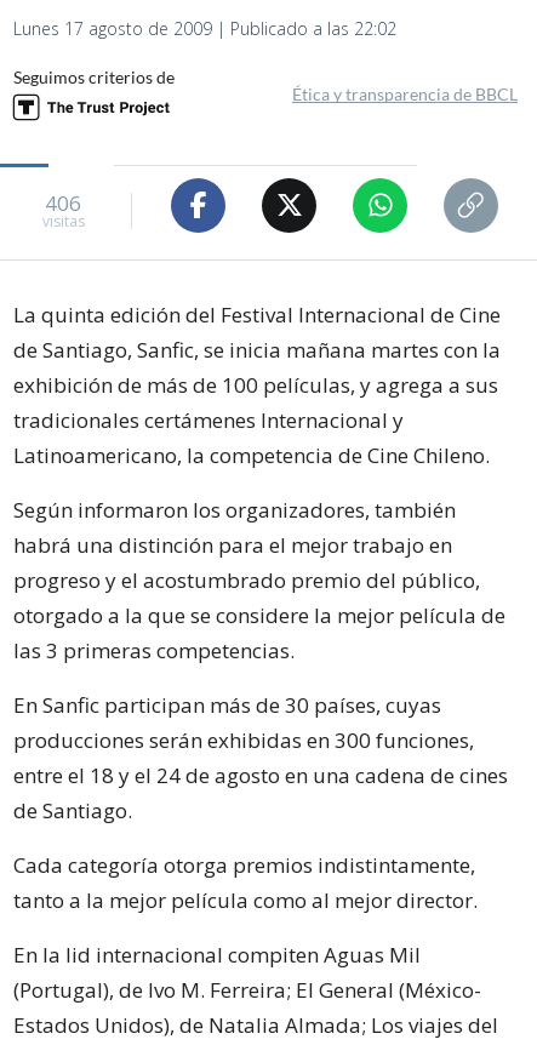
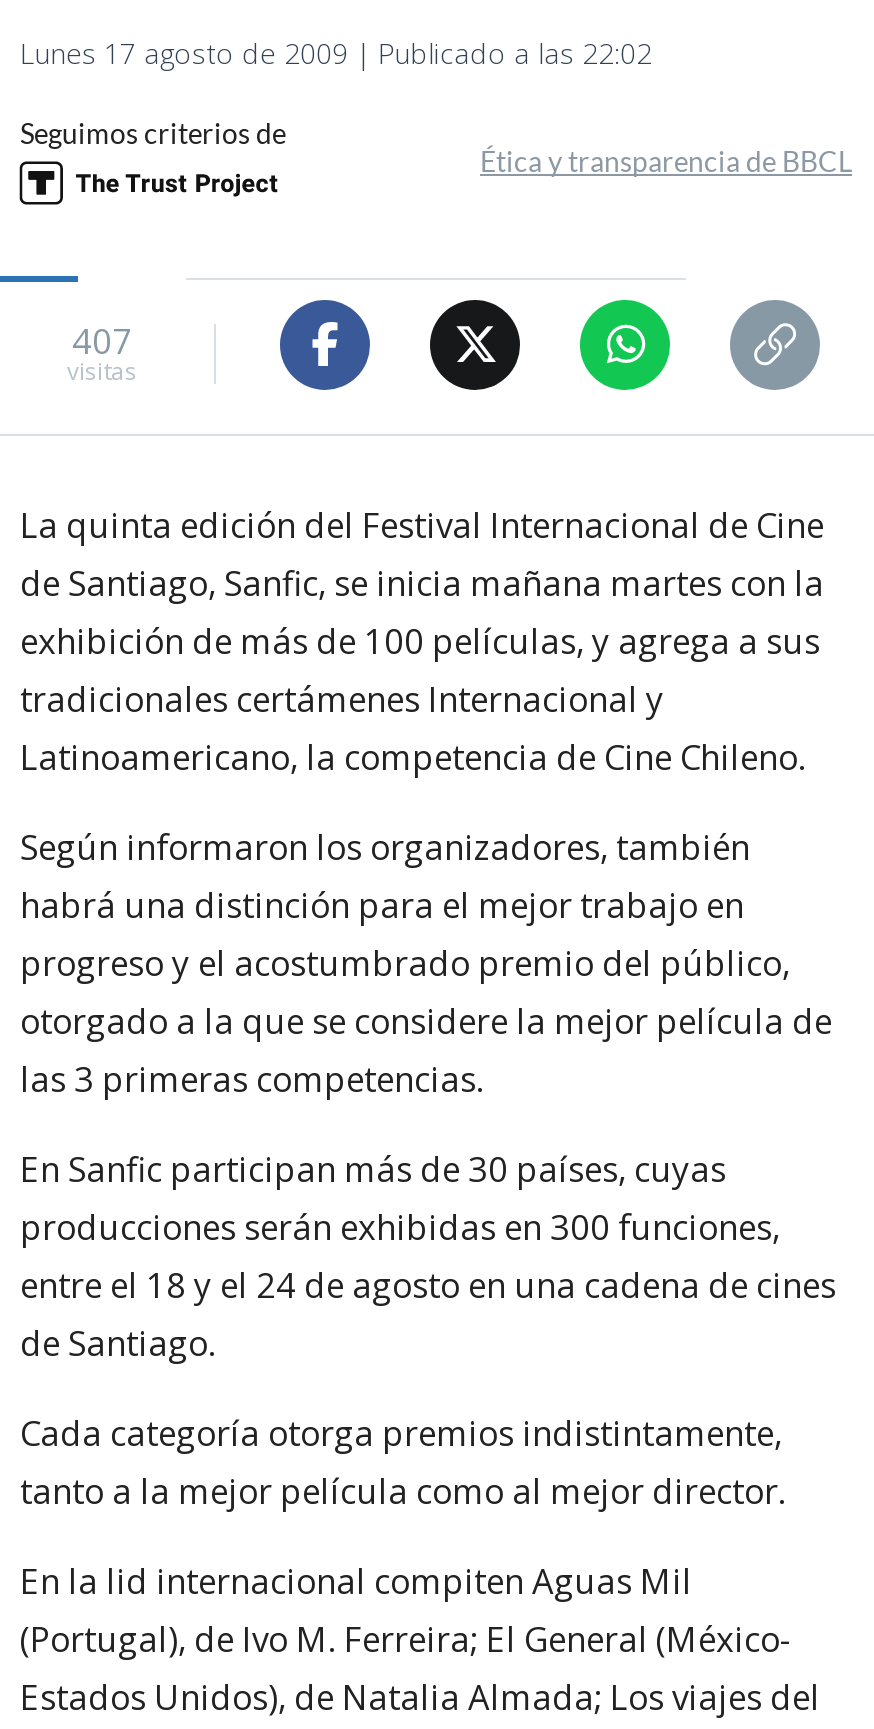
[45,189,81,217] 406 -> [72,319,132,365] 407

